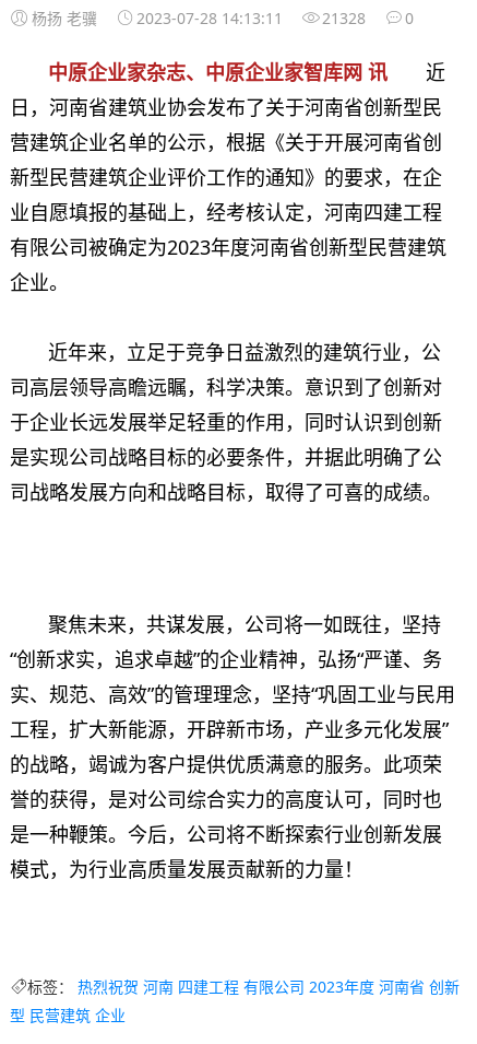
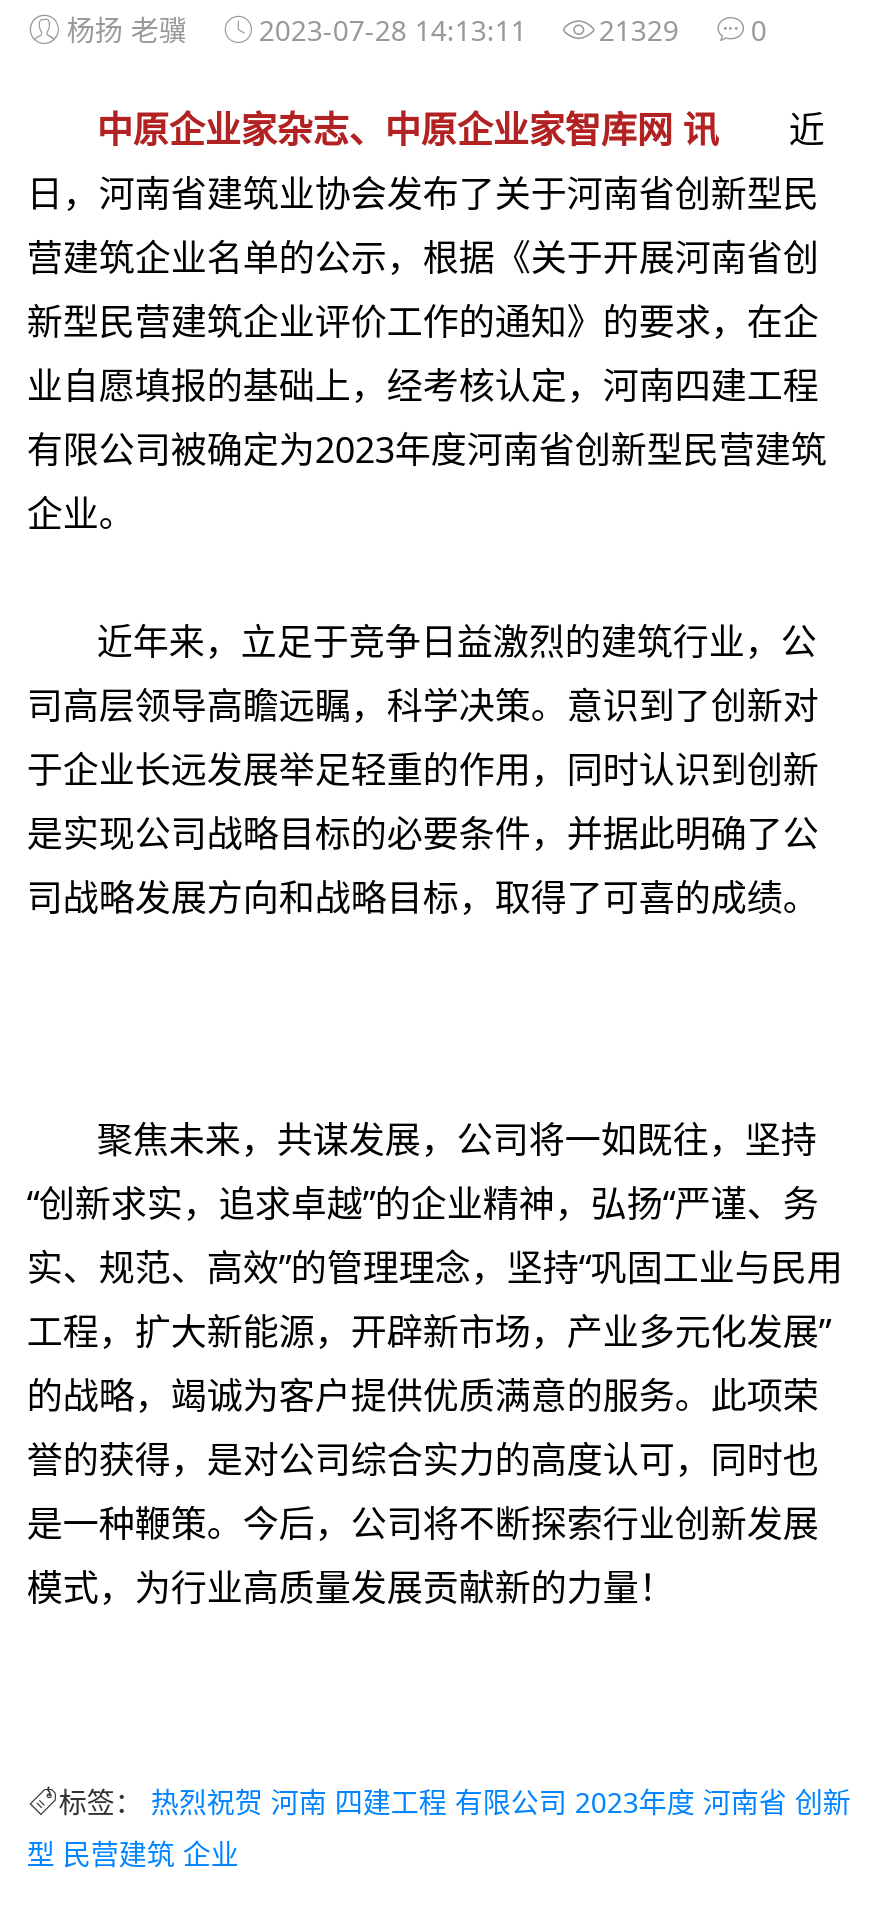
[322,8,366,28] 21328 -> [599,11,679,49] 21329

